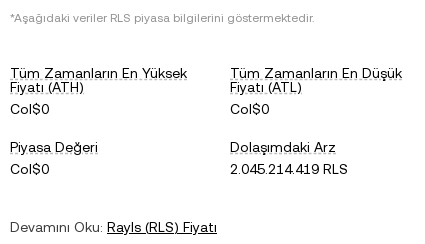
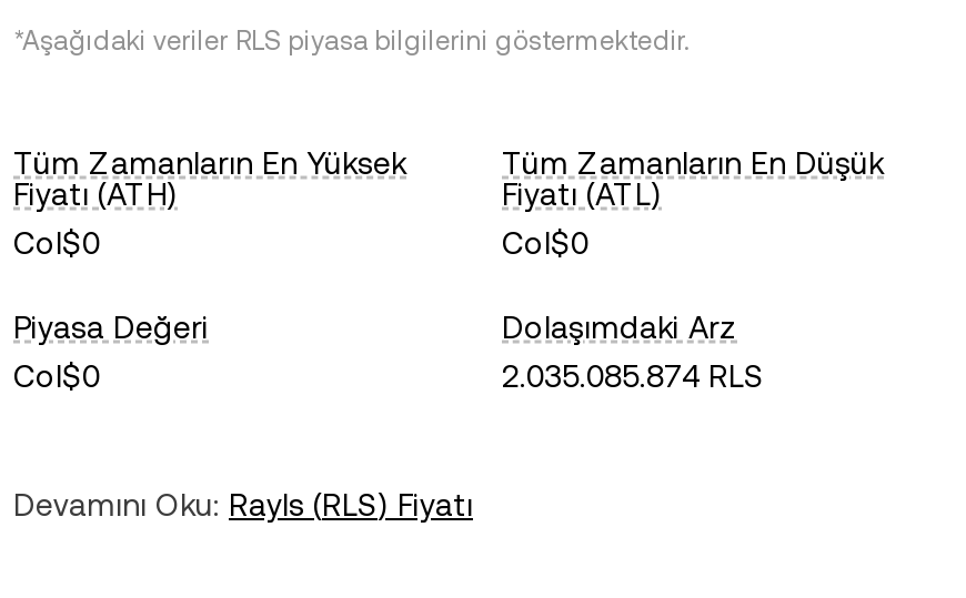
[230,161,348,177] 2.045.214.419 RLS -> [502,358,764,394] 2.035.085.874 RLS

